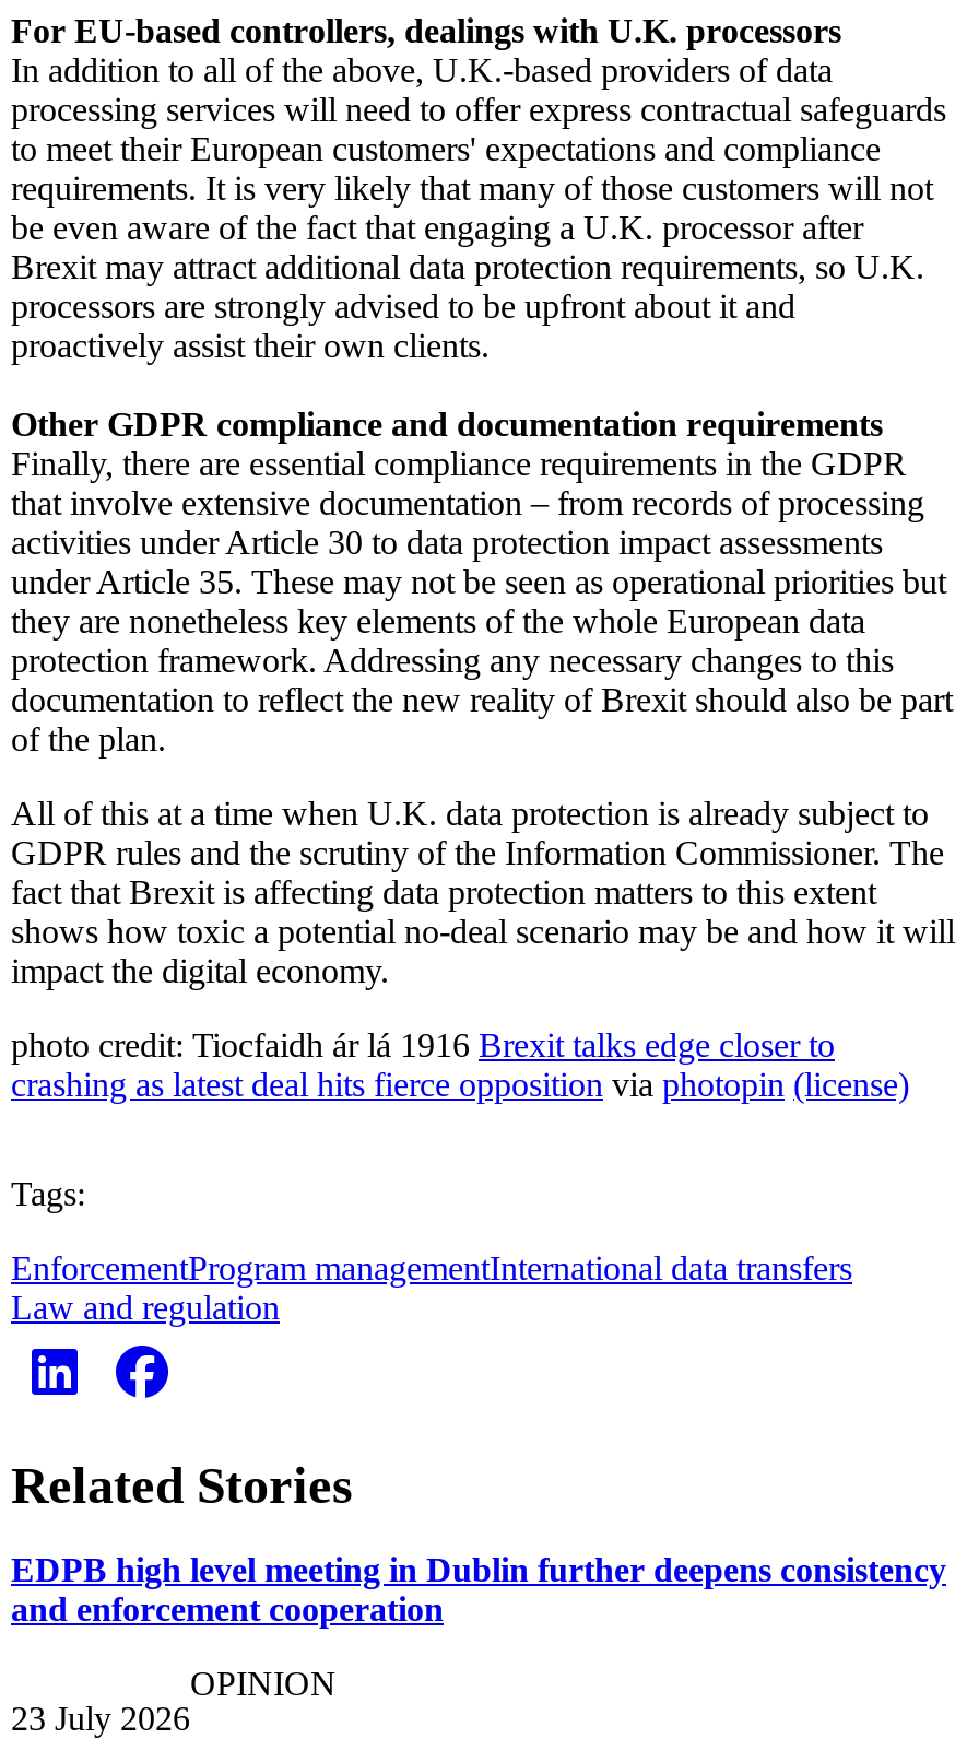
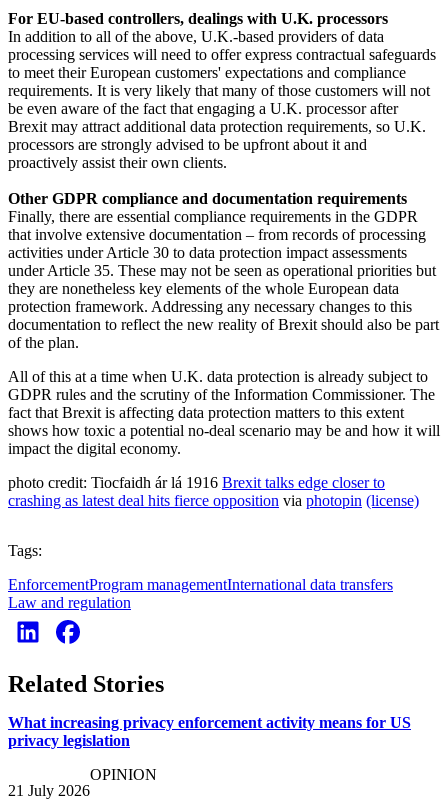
[11,1552,946,1628] EDPB high level meeting in Dublin further deepens consistency | and enforcement cooperation -> [8,714,411,749] What increasing privacy enforcement activity means for US | privacy legislation
[11,1701,190,1738] 23 July 2026 -> [8,782,90,799] 21 July 2026

